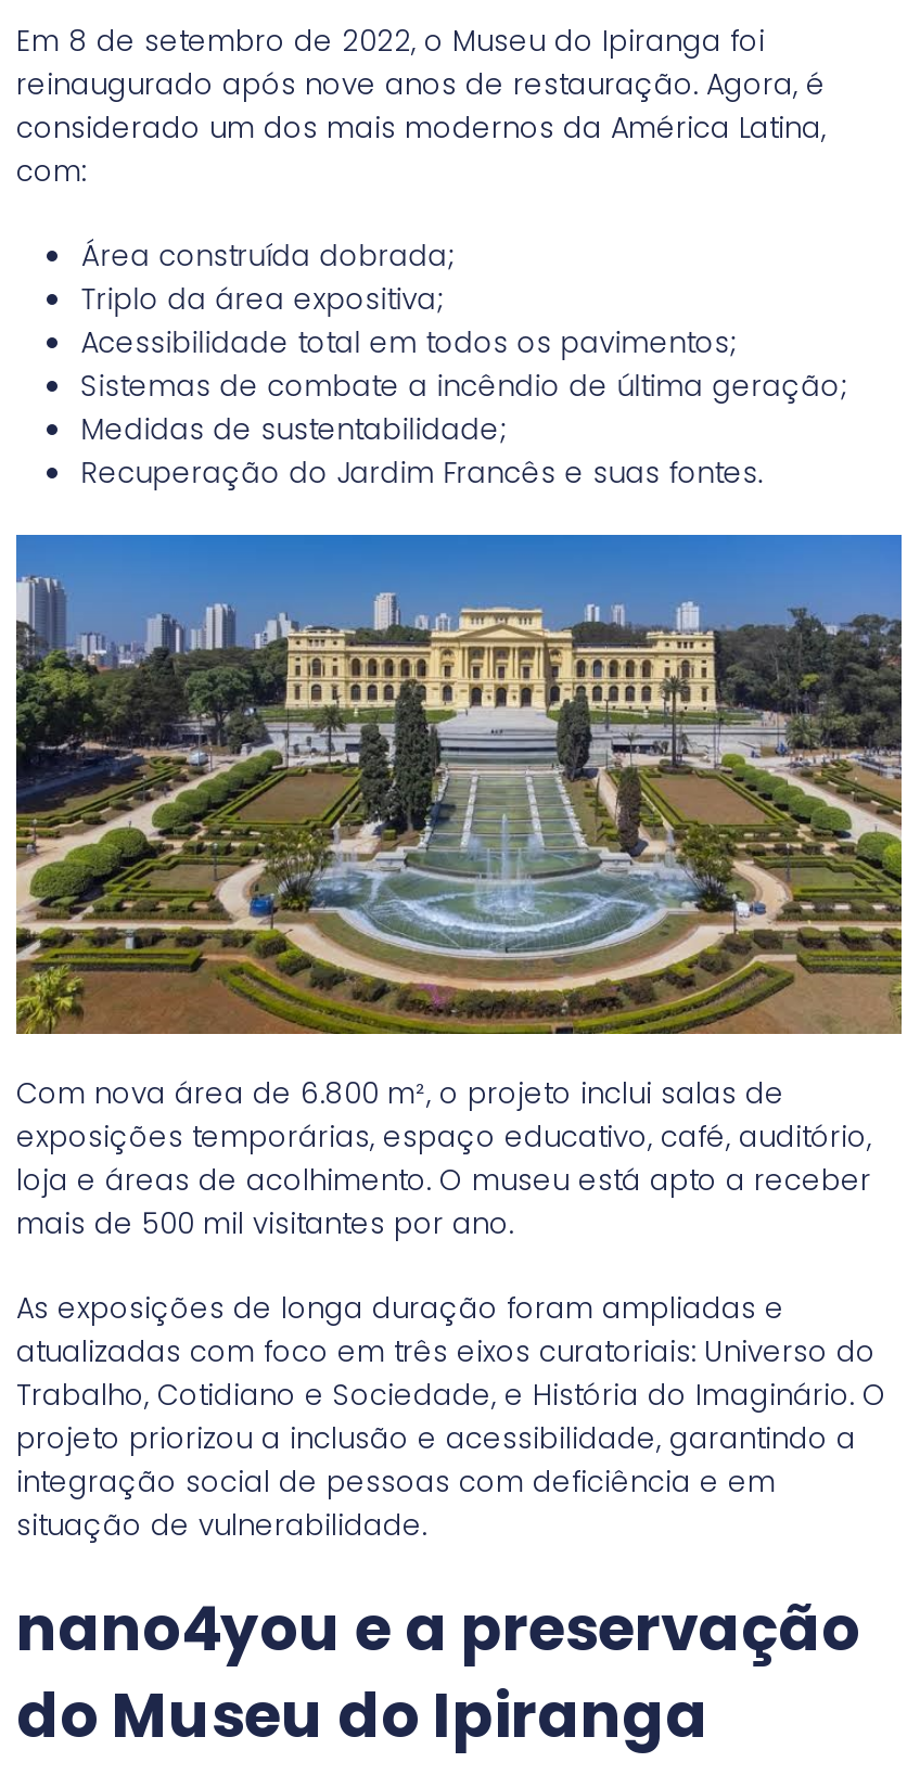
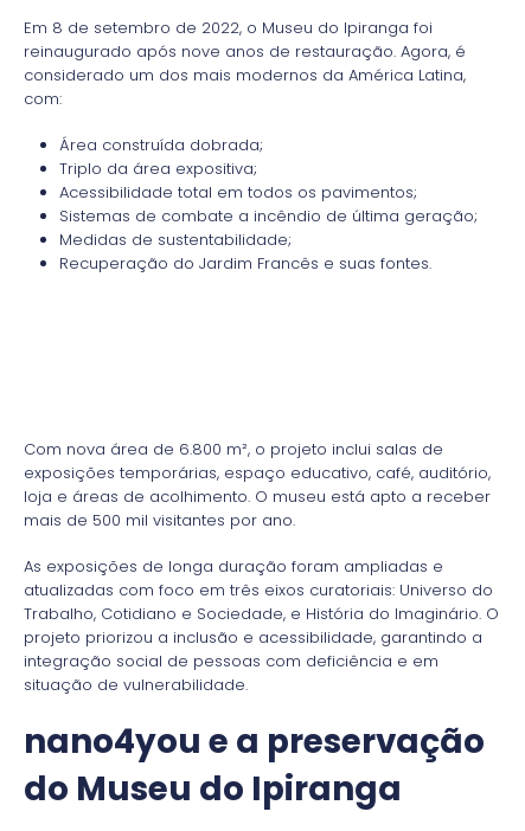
[14,533,904,1036] [image] -> none

